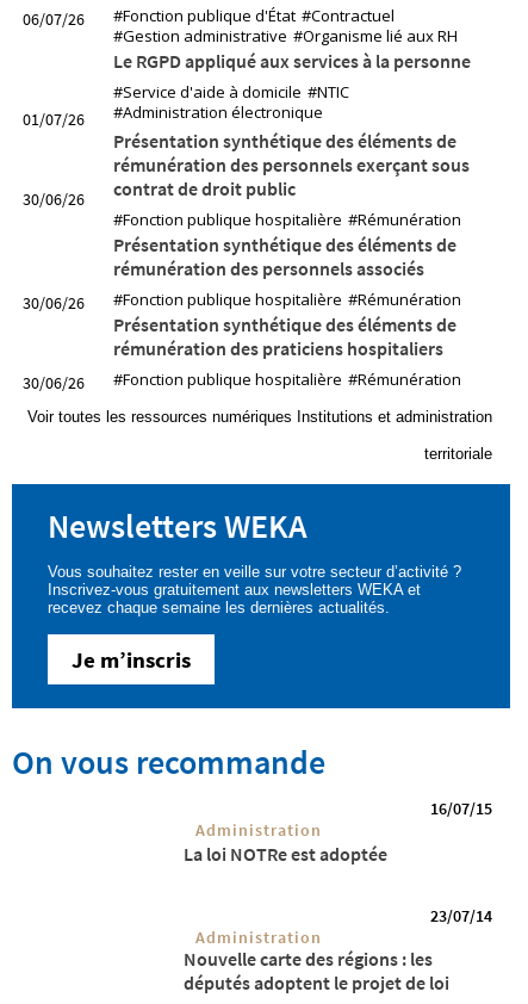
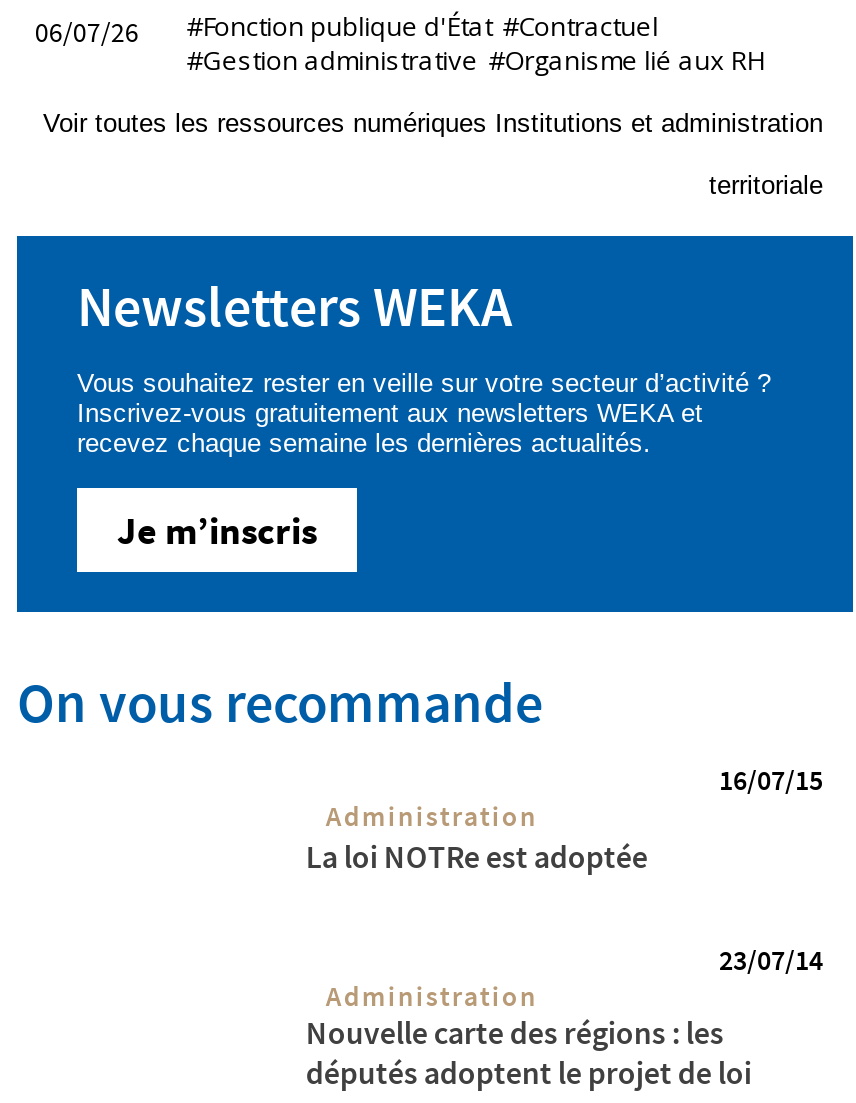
[113,49,470,123] Le RGPD appliqué aux services à la personne | #Service d'aide à domicile #NTIC | #Administration électronique -> none
[22,109,84,130] 01/07/26 -> none
[113,129,469,230] Présentation synthétique des éléments de | rémunération des personnels exerçant sous | contrat de droit public | #Fonction publique hospitalière #Rémunération -> none
[22,188,84,210] 30/06/26 -> none
[113,233,461,310] Présentation synthétique des éléments de | rémunération des personnels associés | #Fonction publique hospitalière #Rémunération -> none
[22,292,84,314] 30/06/26 -> none
[113,312,461,390] Présentation synthétique des éléments de | rémunération des praticiens hospitaliers | #Fonction publique hospitalière #Rémunération -> none
[22,372,84,393] 30/06/26 -> none

